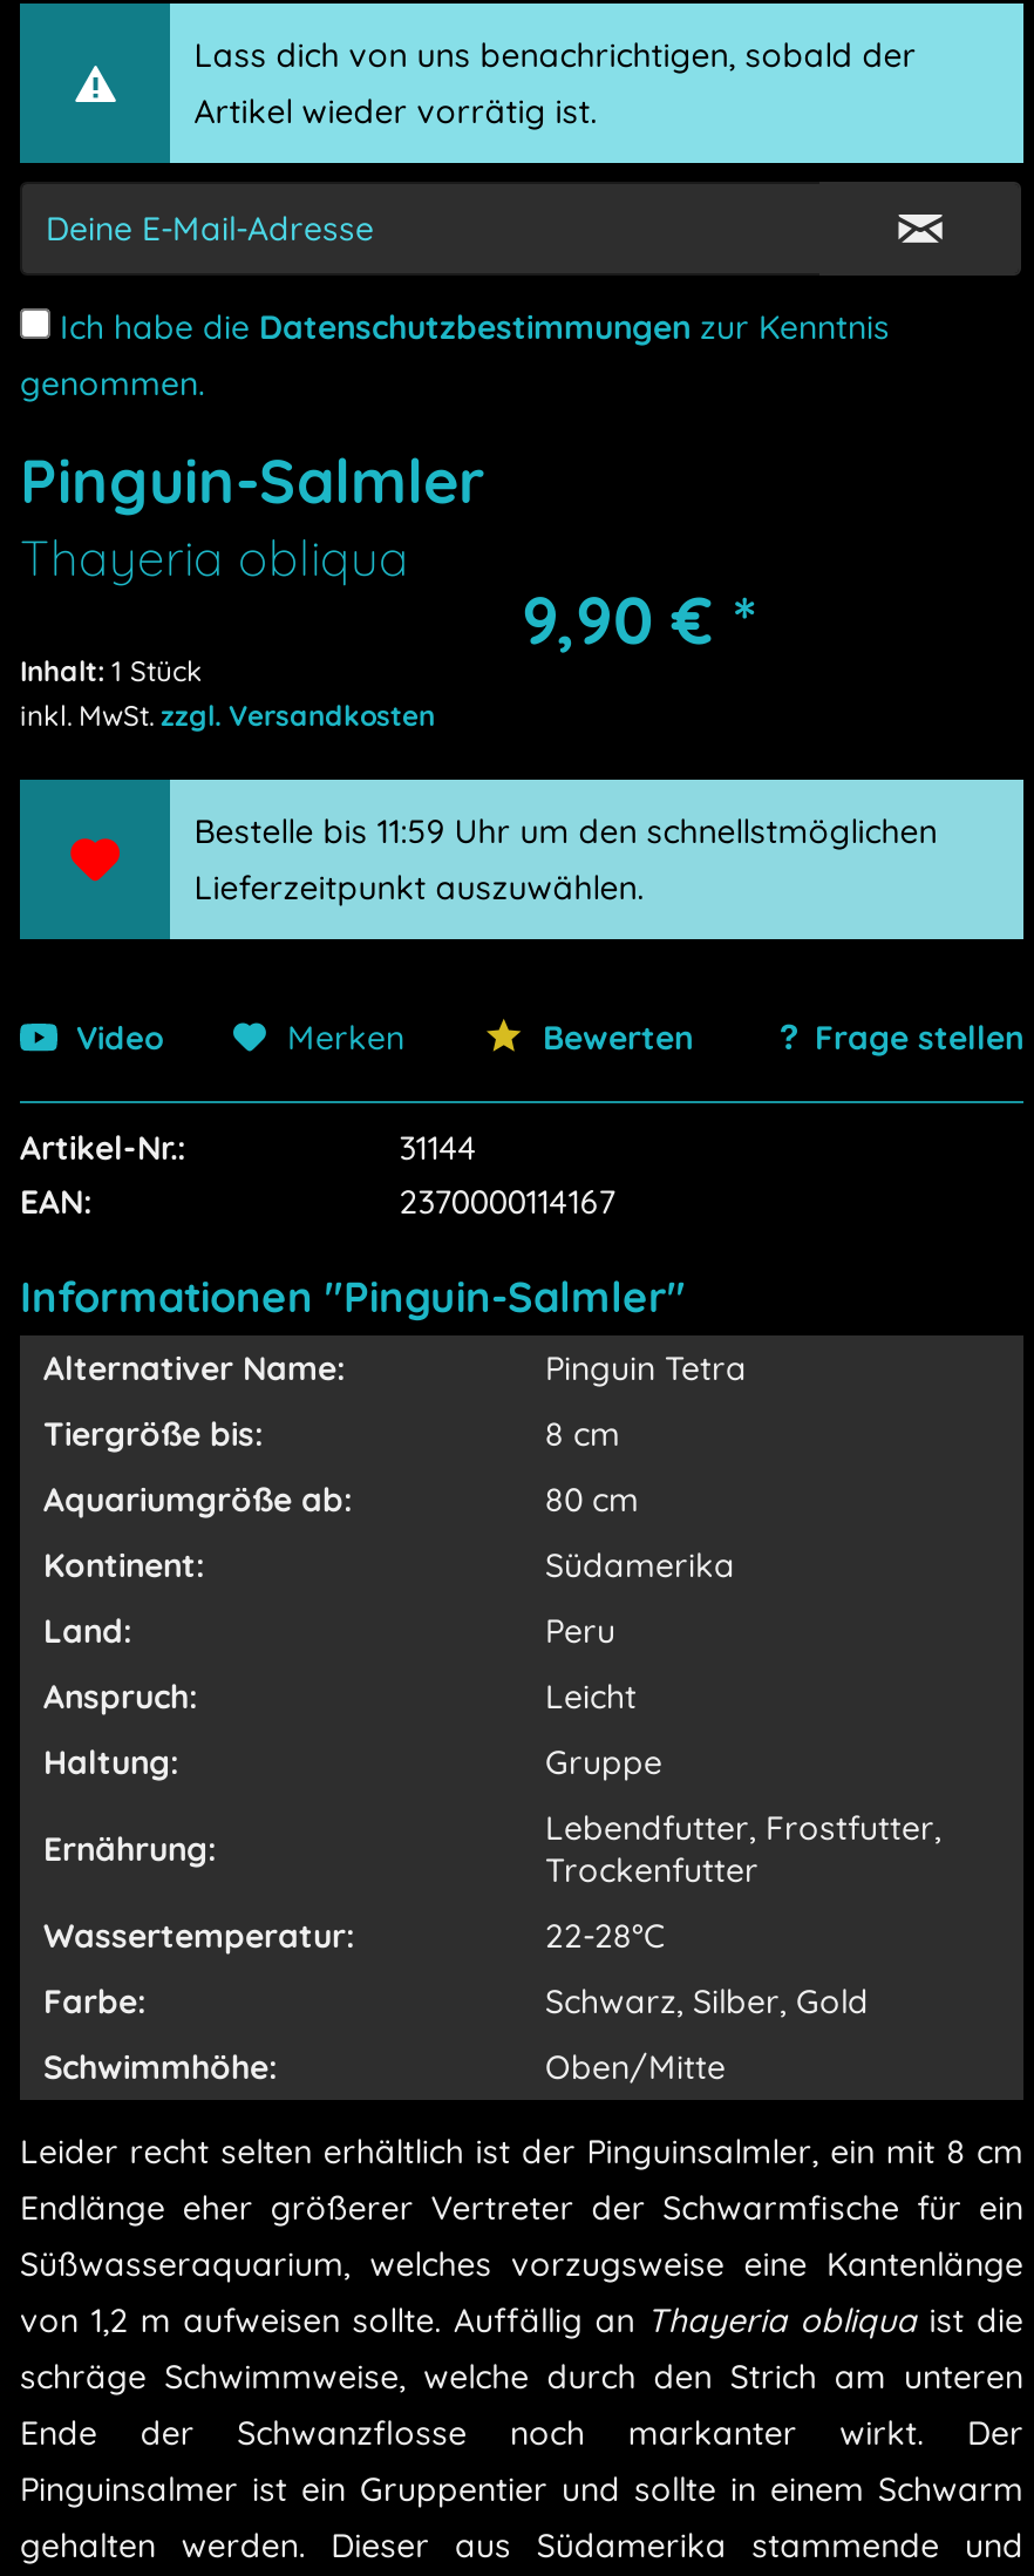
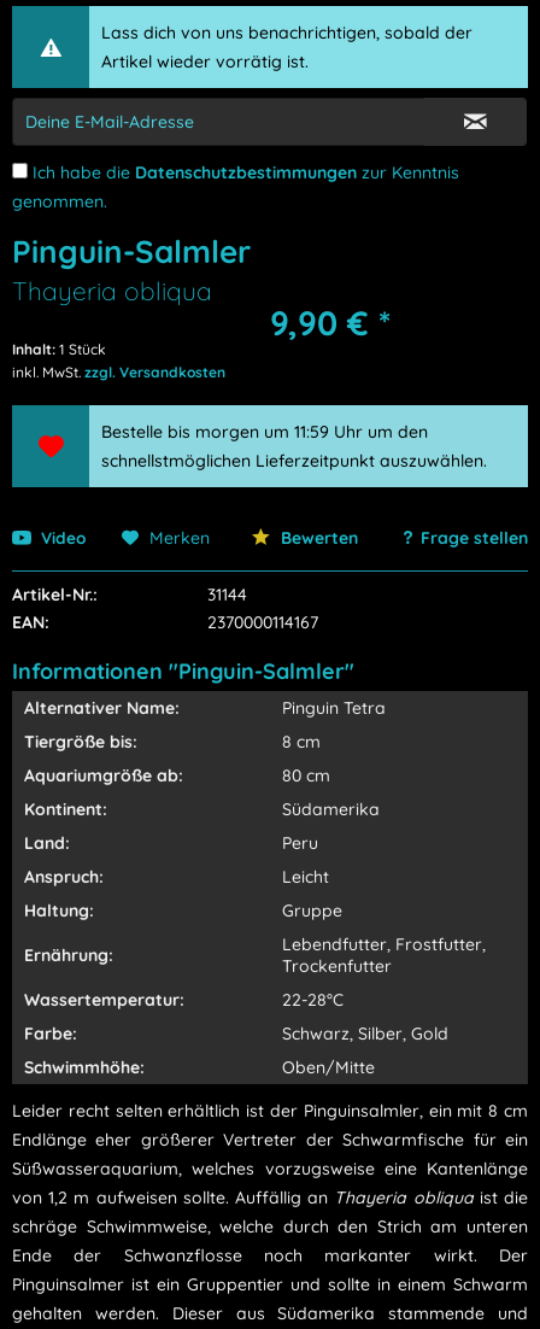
[194,810,937,909] Bestelle bis 11:59 Uhr um den schnellstmöglichen | Lieferzeitpunkt auszuwählen. -> [101,421,487,472] Bestelle bis morgen um 11:59 Uhr um den | schnellstmöglichen Lieferzeitpunkt auszuwählen.

